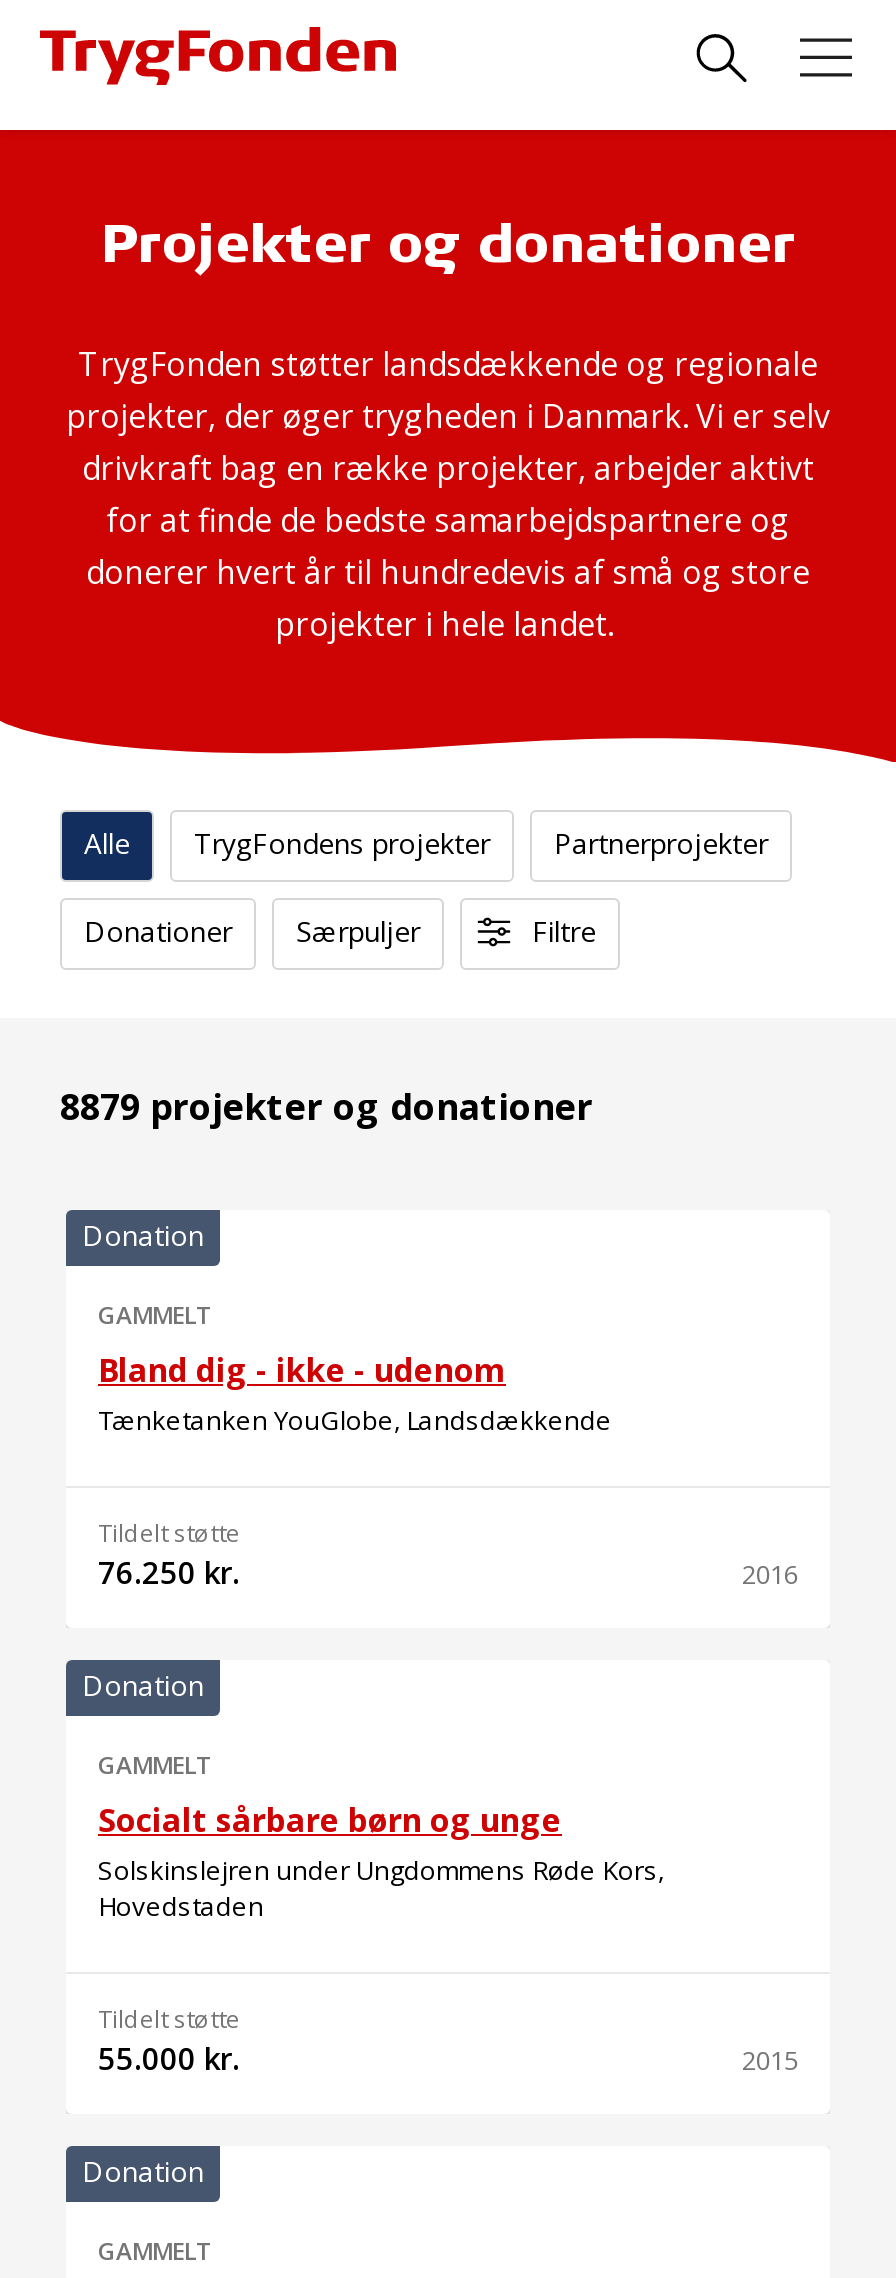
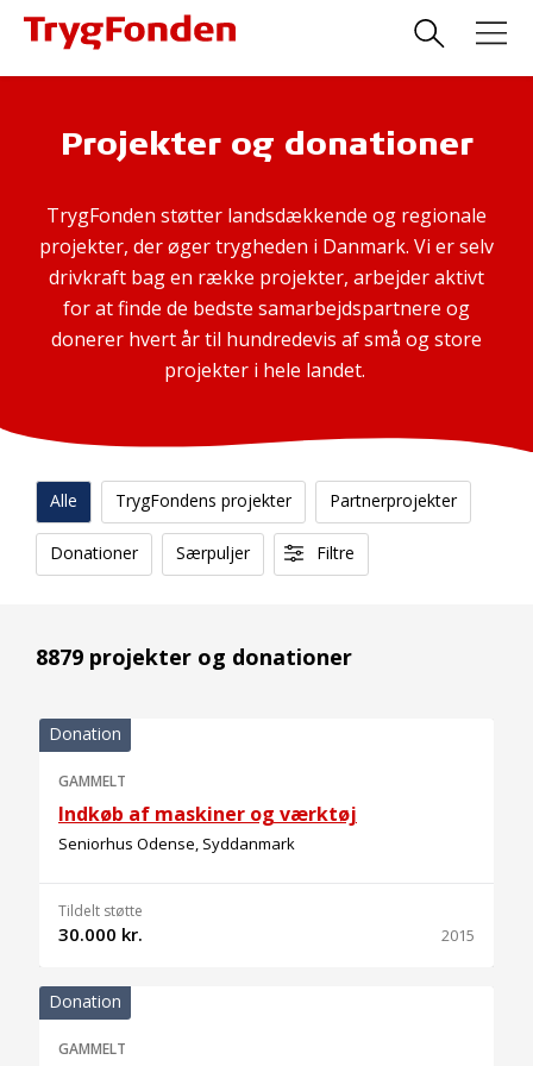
[98,1348,612,1438] Bland dig - ikke - udenom | Tænketanken YouGlobe, Landsdækkende -> [58,801,357,854] Indkøb af maskiner og værktøj | Seniorhus Odense, Syddanmark
[82,1552,798,2078] 76.250 kr. | 2016 | Donation | GAMMELT | Socialt sårbare børn og unge | Solskinslejren under Ungdommens Røde Kors, | Hovedstaden | Tildelt støtte | 55.000 kr. -> [58,922,143,946] 30.000 kr.

